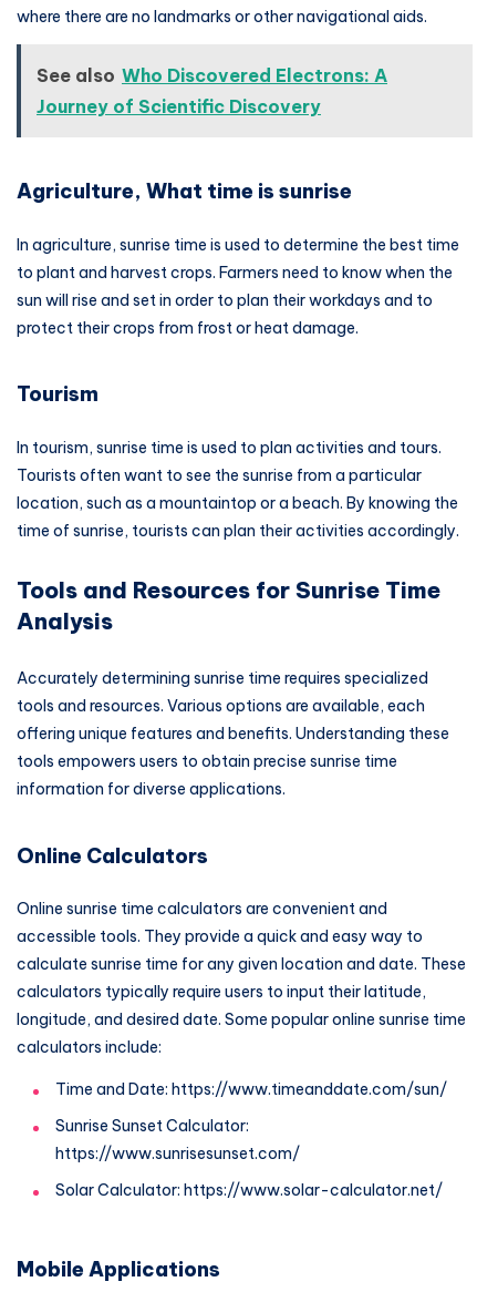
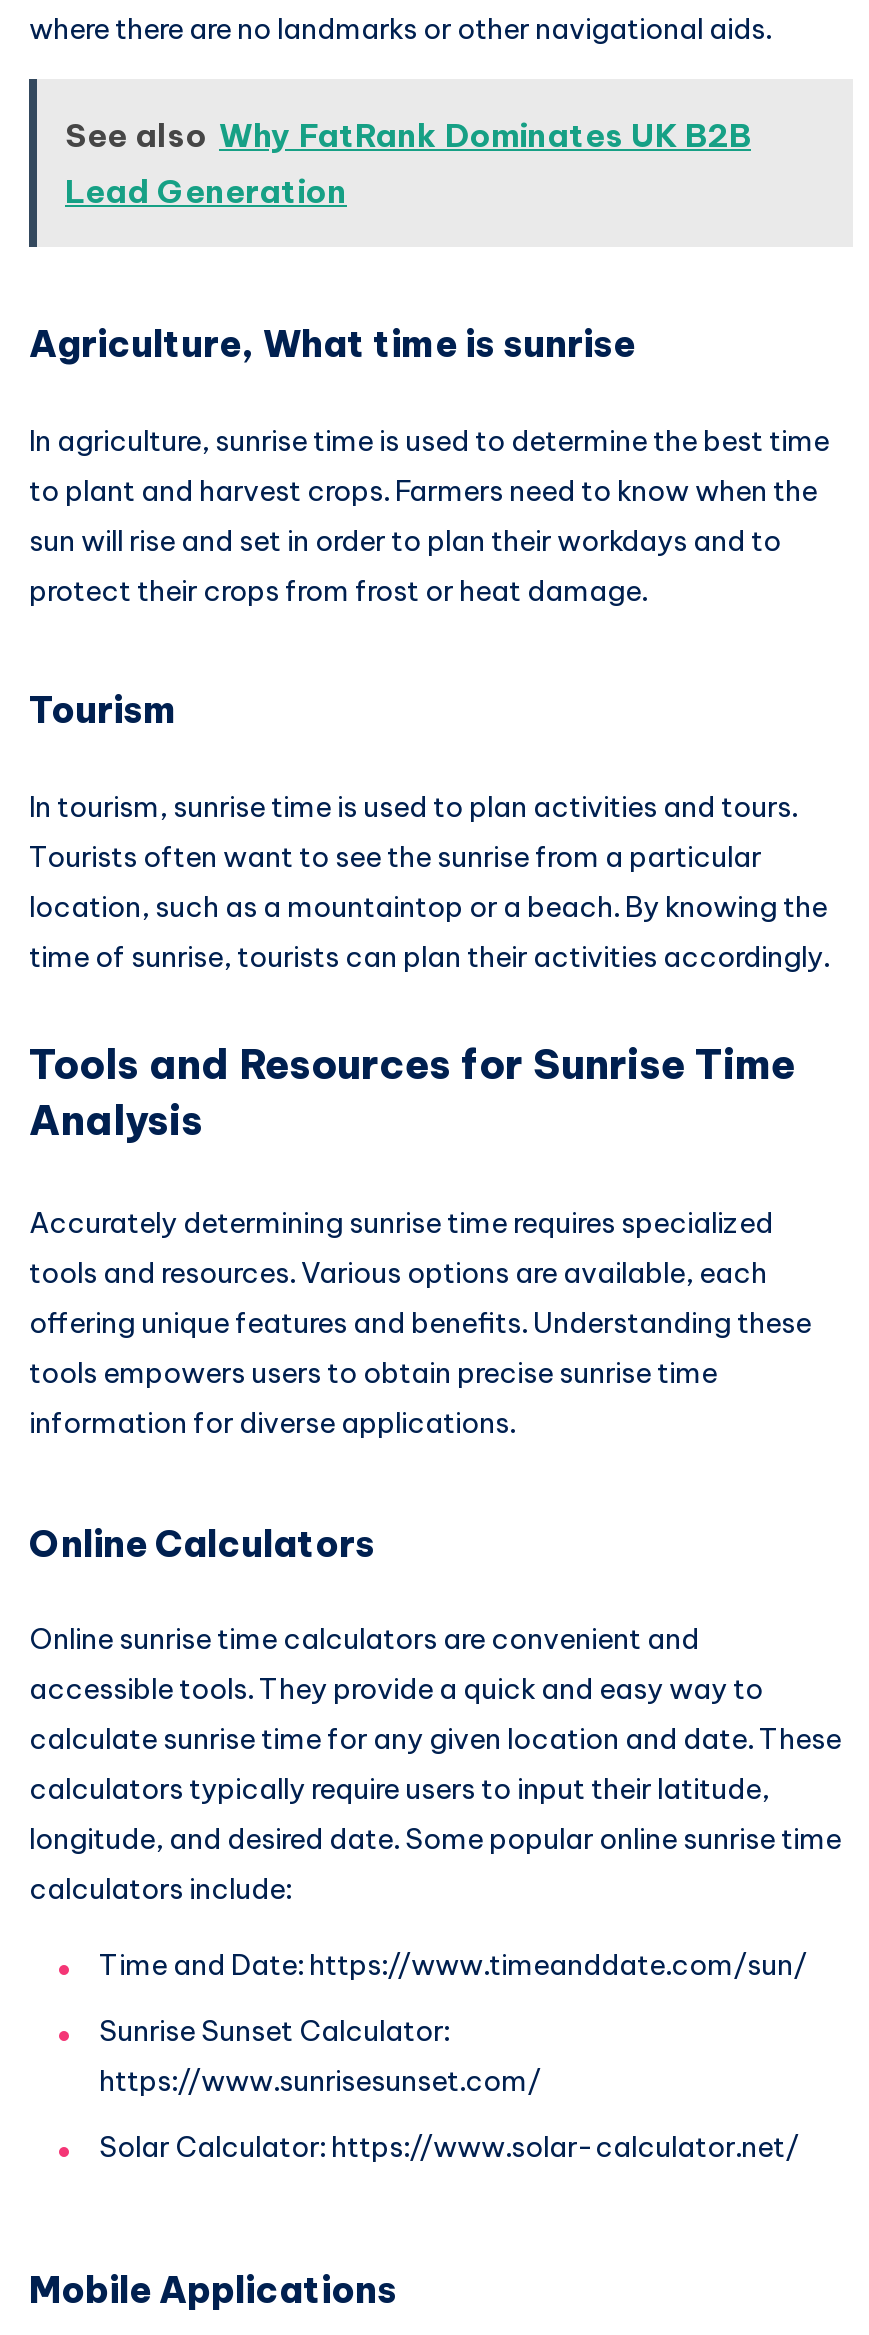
[37,65,387,118] See also Who Discovered Electrons: A | Journey of Scientific Discovery -> [65,116,751,212] See also Why FatRank Dominates UK B2B | Lead Generation

